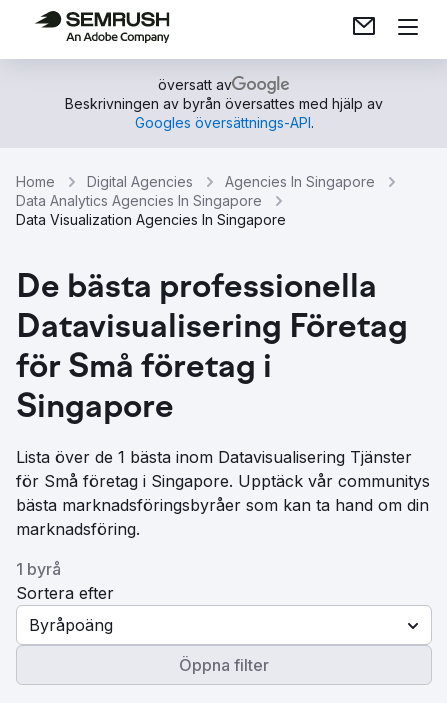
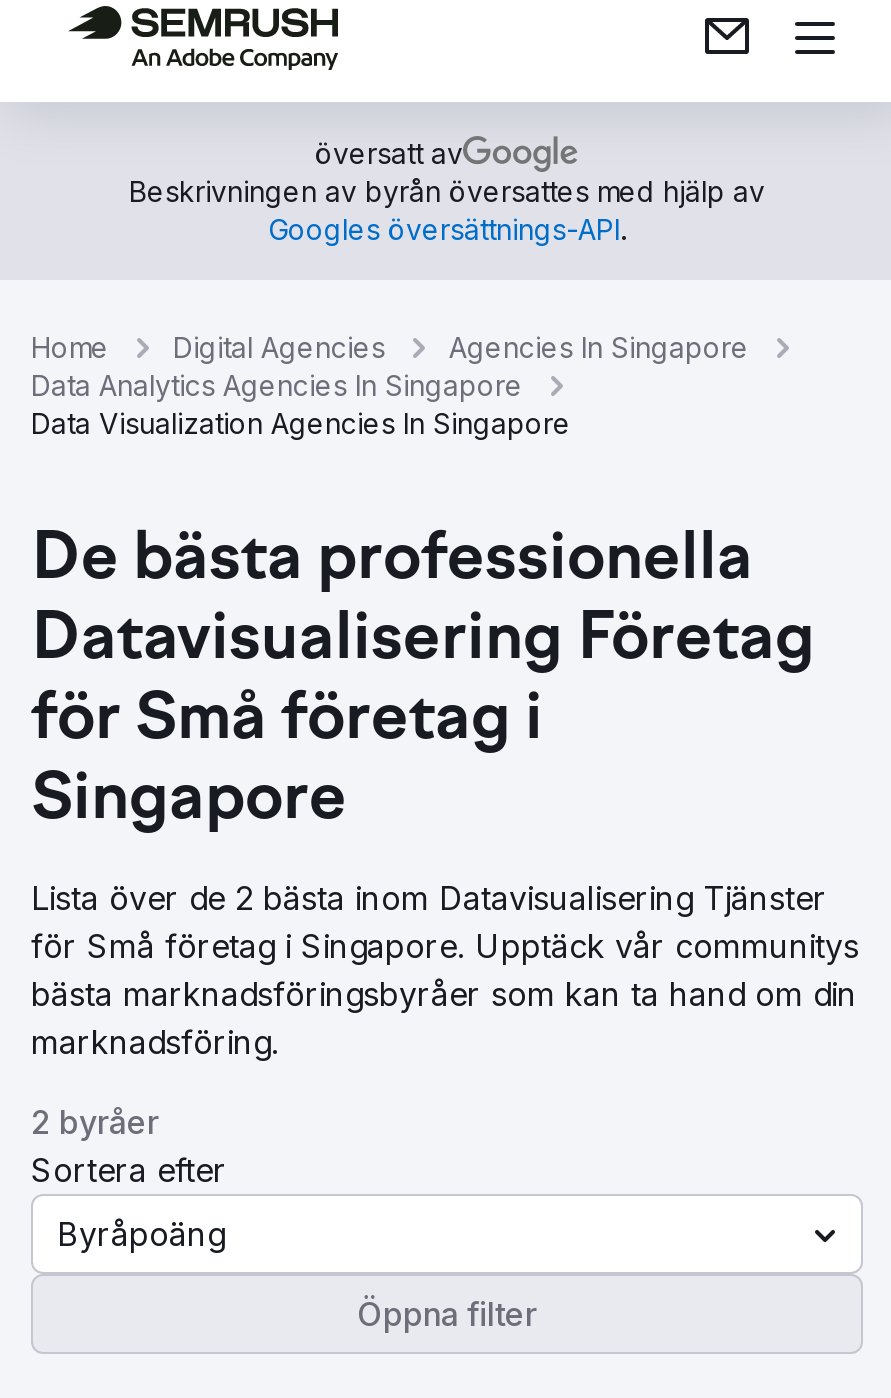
[16,447,412,467] Lista över de 1 bästa inom Datavisualisering Tjänster -> [31,878,827,918] Lista över de 2 bästa inom Datavisualisering Tjänster
[16,559,61,579] 1 byrå -> [31,1102,159,1142] 2 byråer

